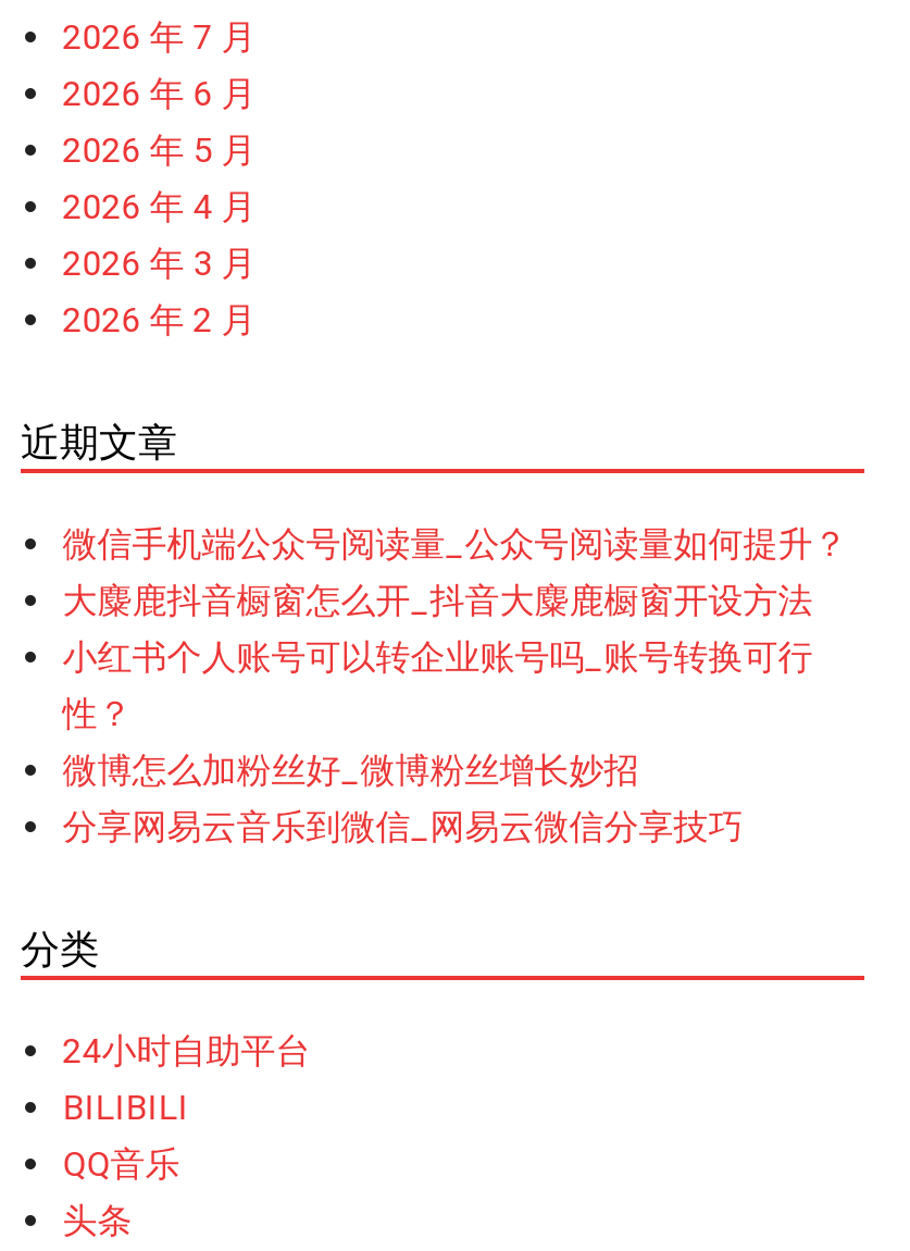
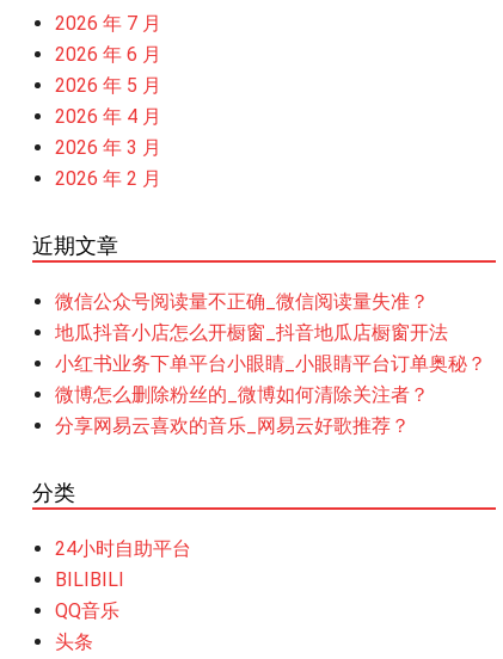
[62,523,847,847] 微信手机端公众号阅读量_公众号阅读量如何提升？ | 大麋鹿抖音橱窗怎么开_抖音大麋鹿橱窗开设方法 | 小红书个人账号可以转企业账号吗_账号转换可行 | 性？ | 微博怎么加粉丝好_微博粉丝增长妙招 | 分享网易云音乐到微信_网易云微信分享技巧 -> [55,290,487,437] 微信公众号阅读量不正确_微信阅读量失准？ | 地瓜抖音小店怎么开橱窗_抖音地瓜店橱窗开法 | 小红书业务下单平台小眼睛_小眼睛平台订单奥秘？ | 微博怎么删除粉丝的_微博如何清除关注者？ | 分享网易云喜欢的音乐_网易云好歌推荐？

